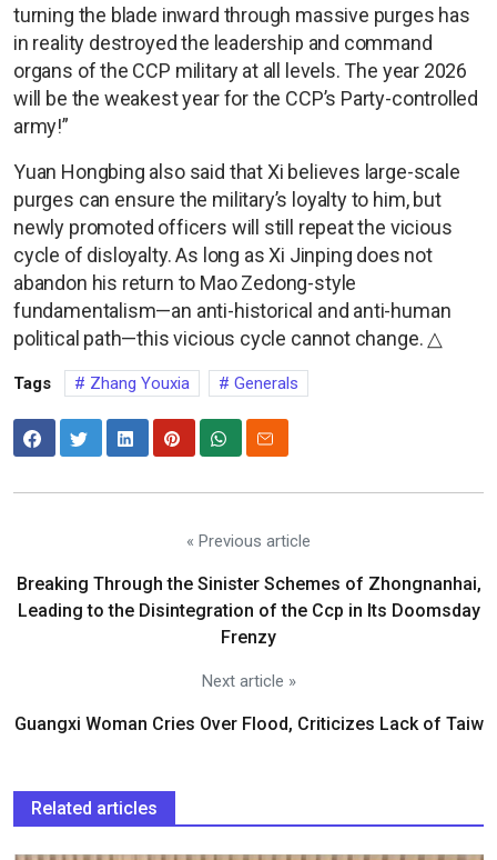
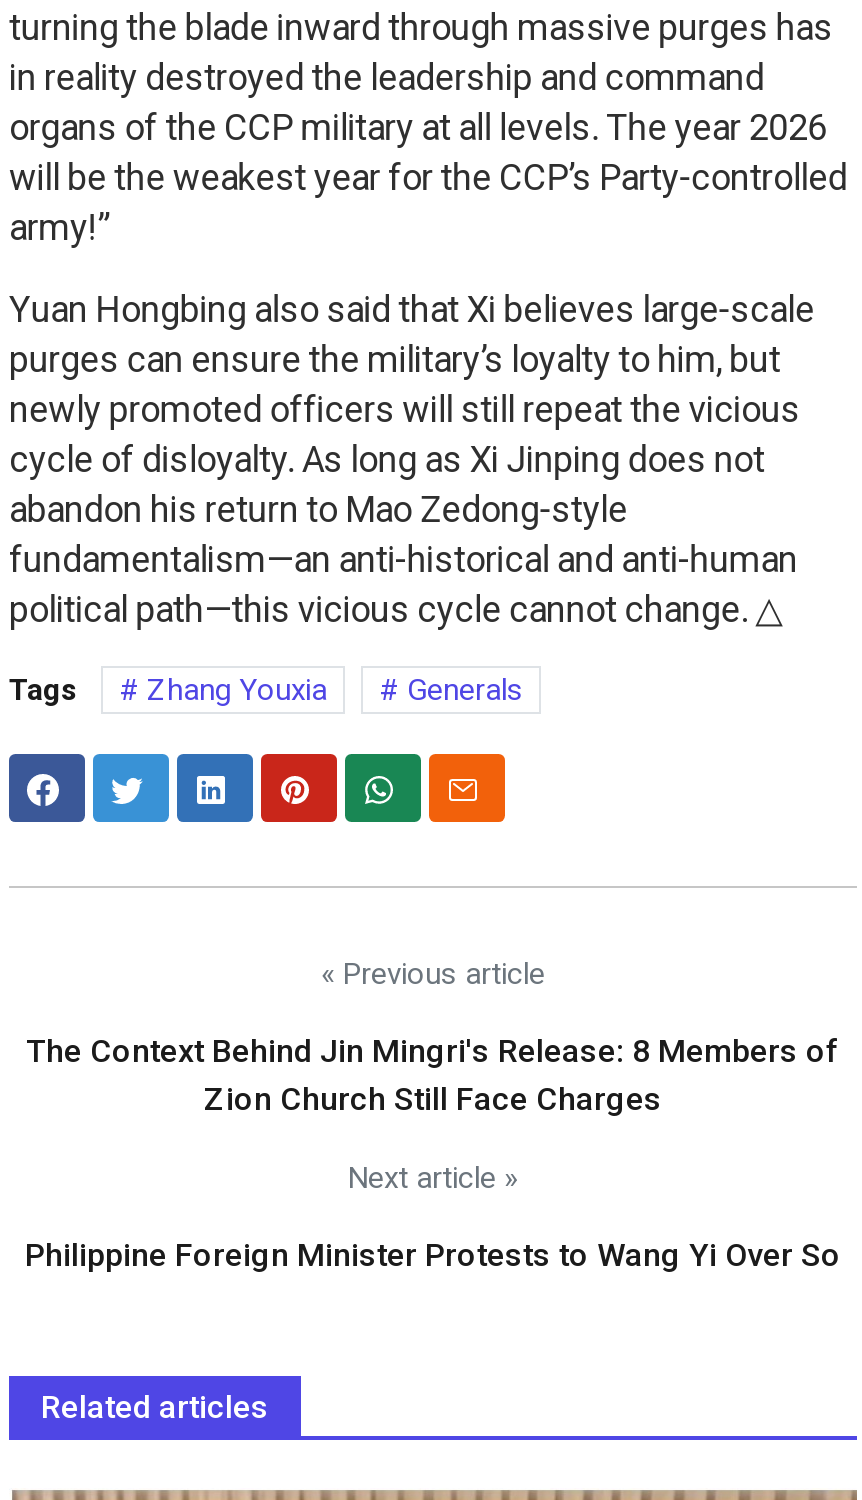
[16,573,481,648] Breaking Through the Sinister Schemes of Zhongnanhai, | Leading to the Disintegration of the Ccp in Its Doomsday | Frenzy -> [26,1032,840,1118] The Context Behind Jin Mingri's Release: 8 Members of | Zion Church Still Face Charges
[14,713,483,734] Guangxi Woman Cries Over Flood, Criticizes Lack of Taiw -> [25,1236,841,1274] Philippine Foreign Minister Protests to Wang Yi Over So

